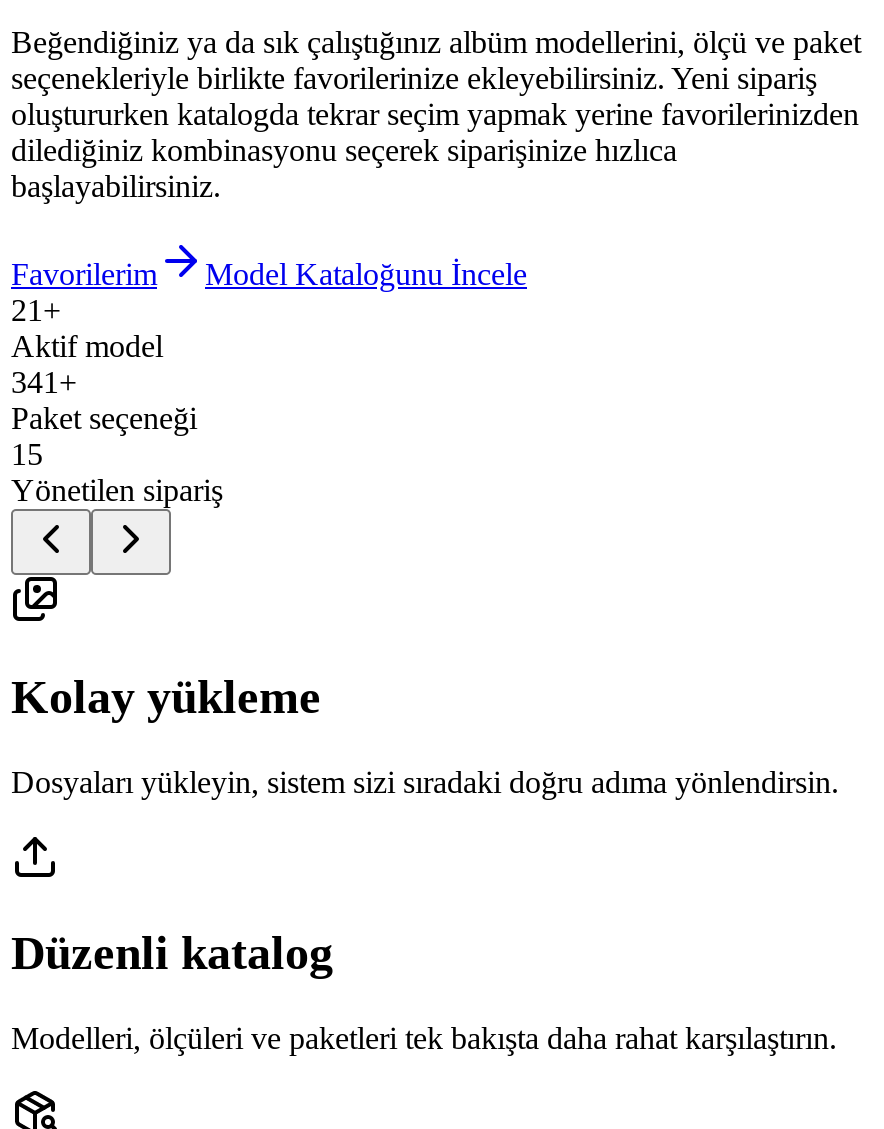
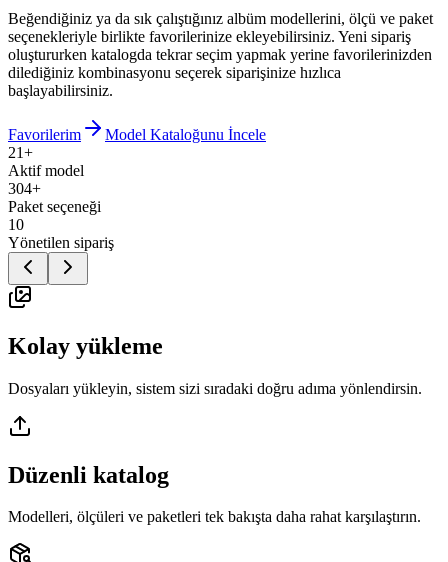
[11,365,77,399] 341+ -> [8,180,41,197] 304+
[11,437,43,471] 15 -> [8,216,24,233] 10

